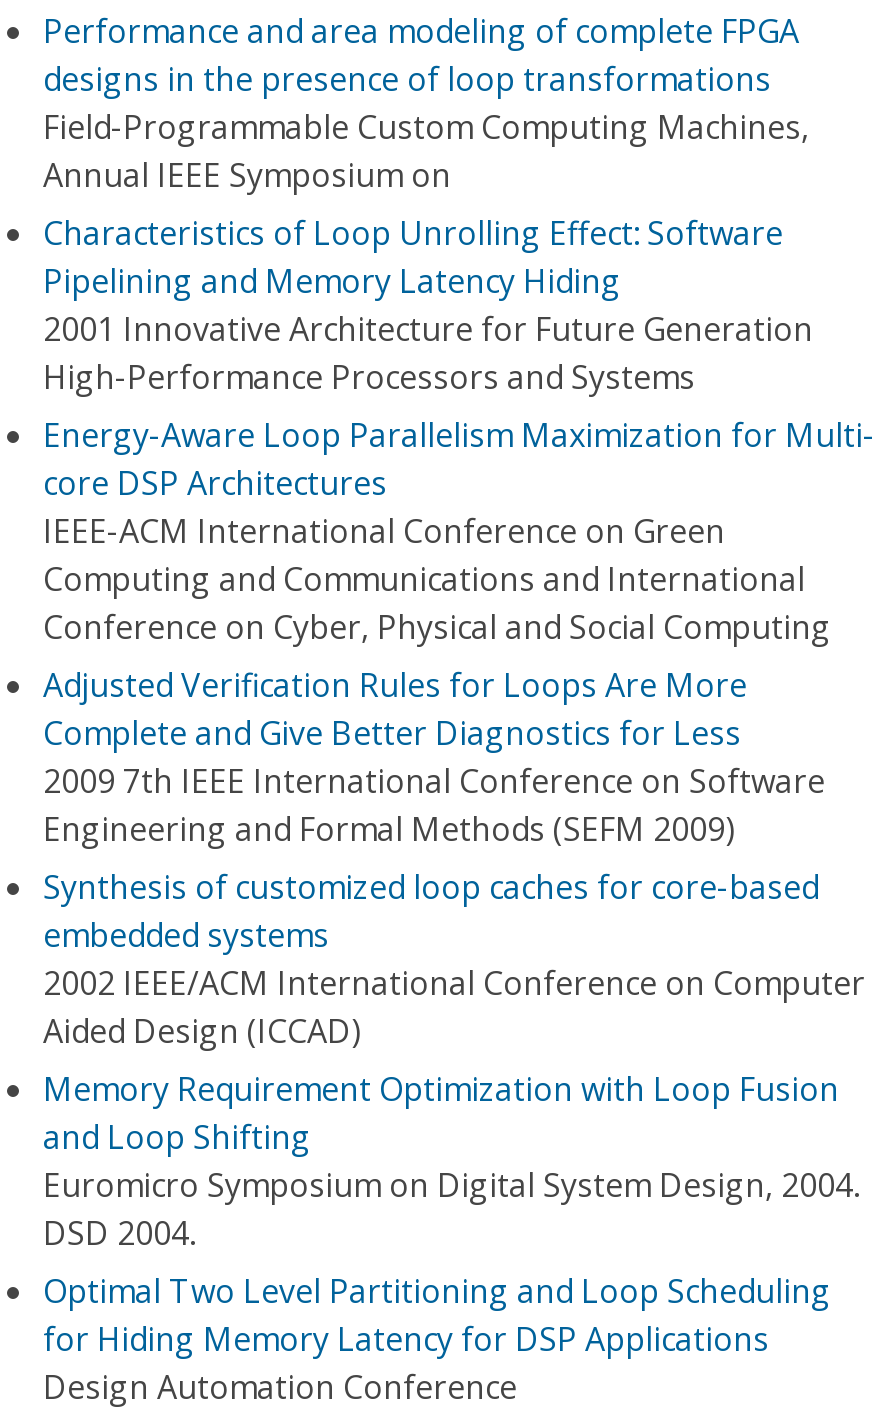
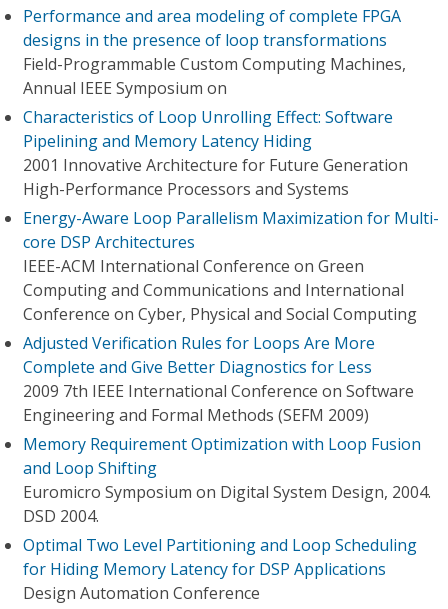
[43,865,865,1053] Synthesis of customized loop caches for core-based | embedded systems | 2002 IEEE/ACM International Conference on Computer | Aided Design (ICCAD) -> none

